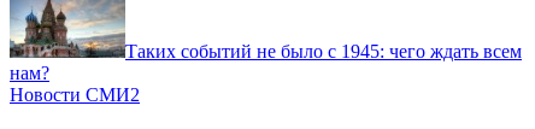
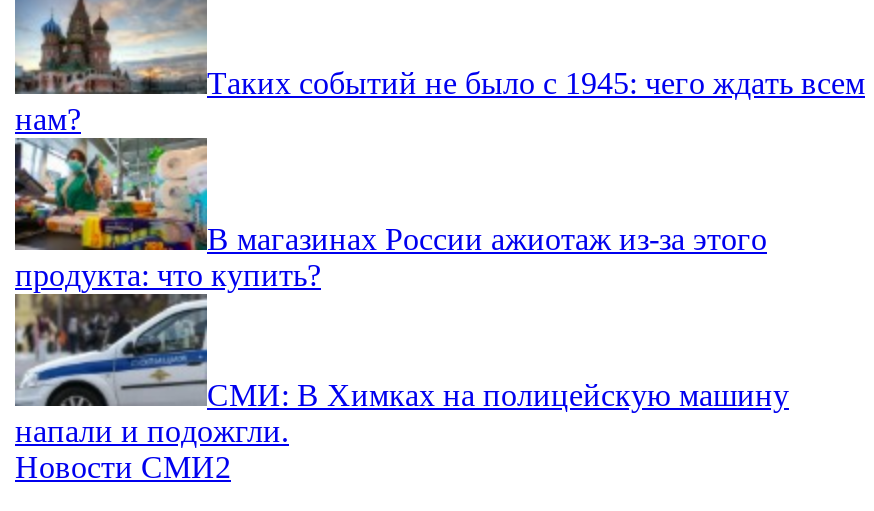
none -> [13,136,767,293] [image] | В магазинах России ажиотаж из-за этого | продукта: что купить?
none -> [15,308,789,449] [image] | СМИ: В Химках на полицейскую машину | напали и подожгли.

